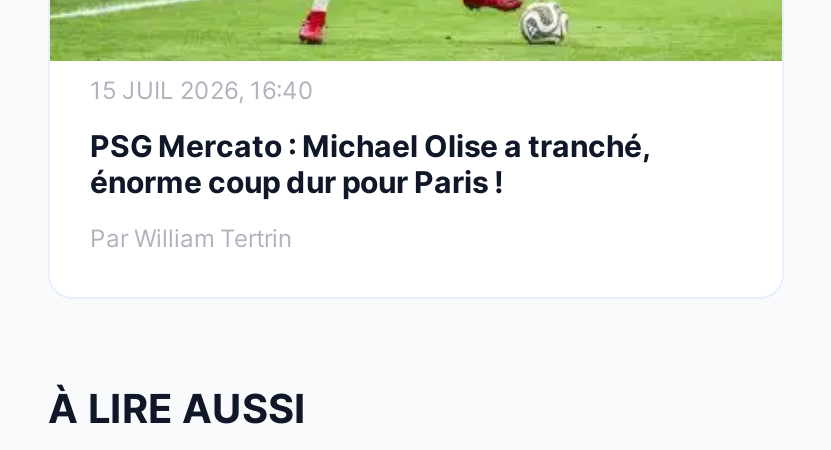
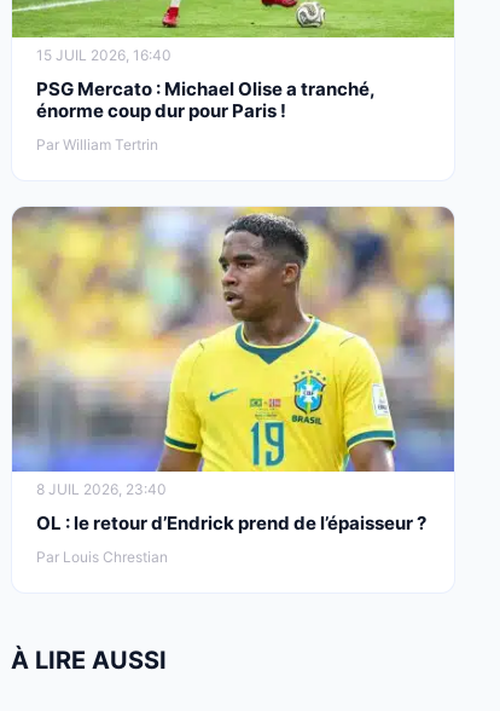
none -> [11,206,455,566] [image] | 8 JUIL 2026, 23:40 | OL : le retour d’Endrick prend de l’épaisseur ? | Par Louis Chrestian

